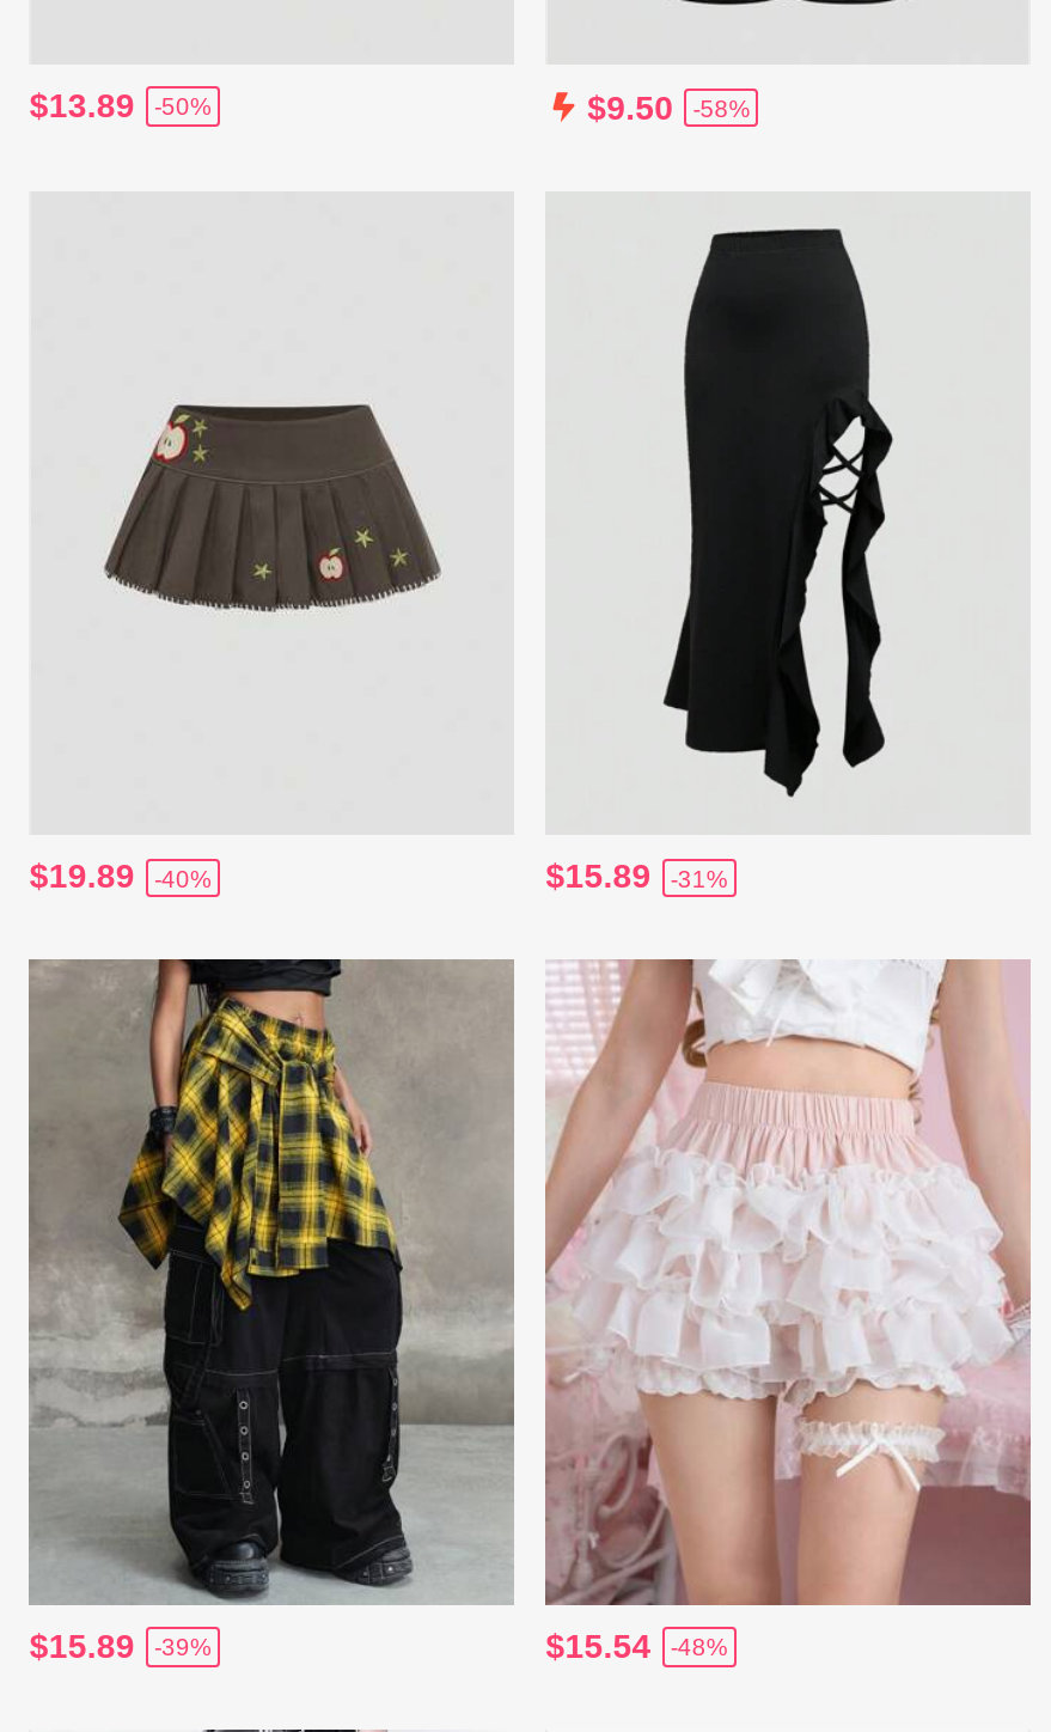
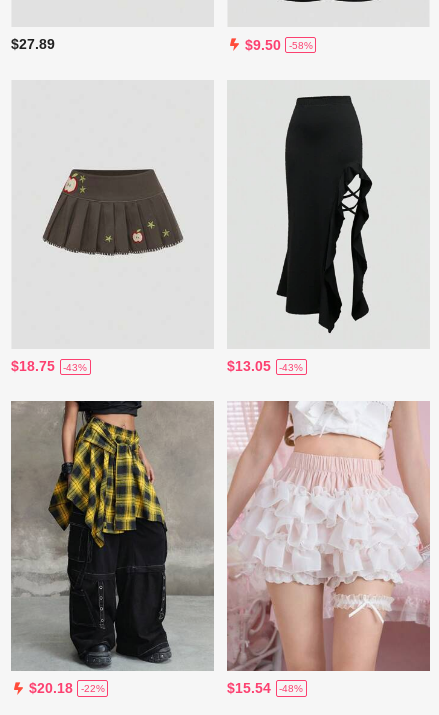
[29,86,212,125] $13.89 | -50% -> [11,36,55,52] $27.89
[29,857,135,896] $19.89 -> [11,358,55,374] $18.75
[154,865,212,891] -40% -> [63,361,87,372] -43%
[546,857,651,896] $15.89 -> [227,358,271,374] $13.05
[671,865,728,891] -31% -> [279,361,303,372] -43%
[29,1626,135,1664] $15.89 -> [29,680,73,696] $20.18
[154,1634,212,1660] -39% -> [81,683,105,694] -22%

